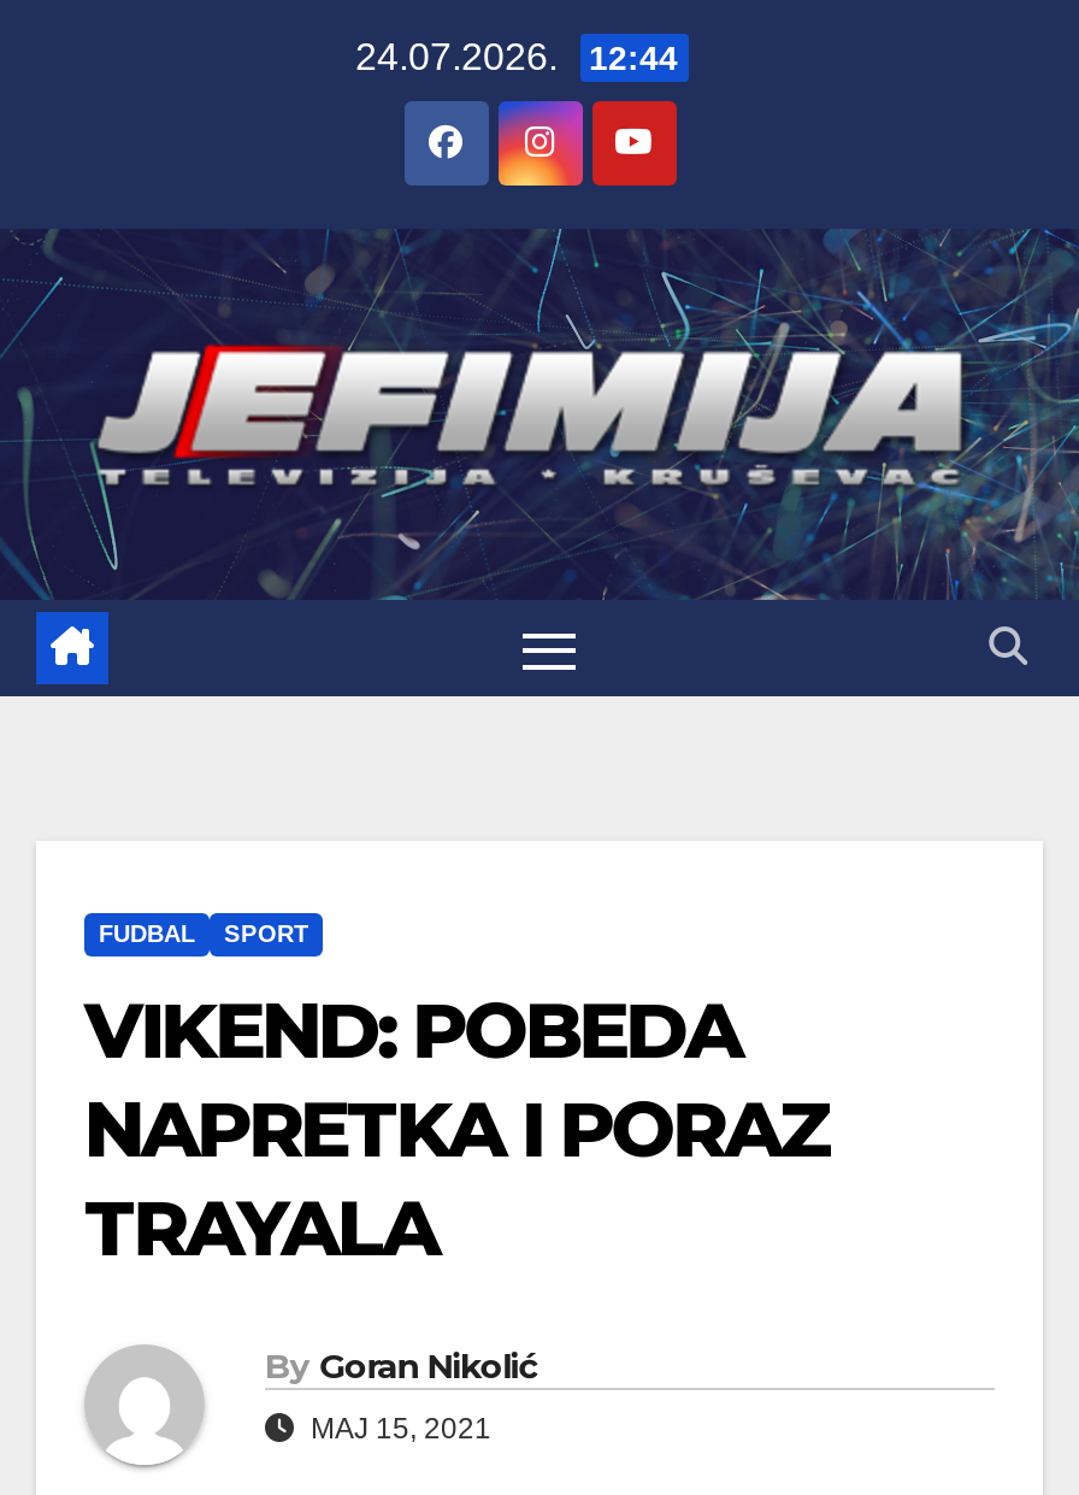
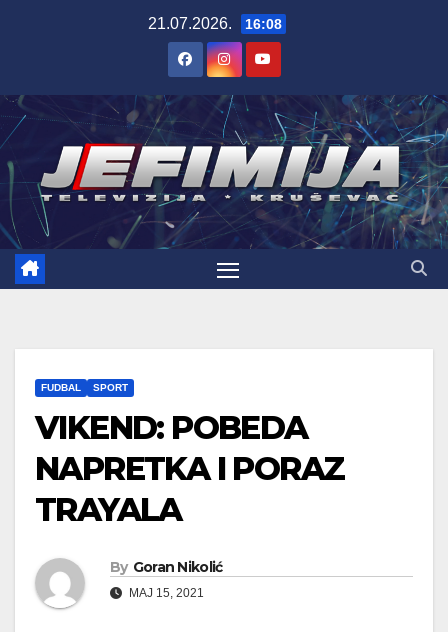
[355,36,678,77] 24.07.2026. 12:44 -> [147,15,281,32] 21.07.2026. 16:08

